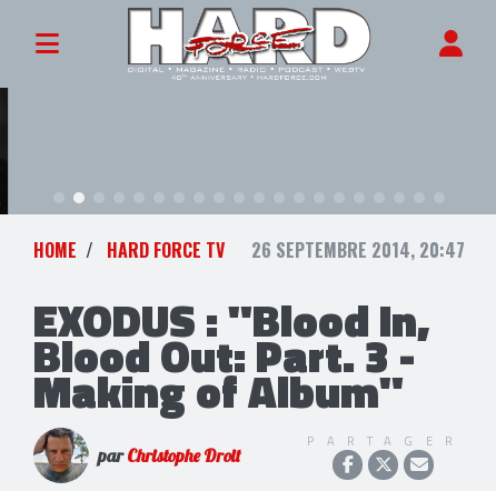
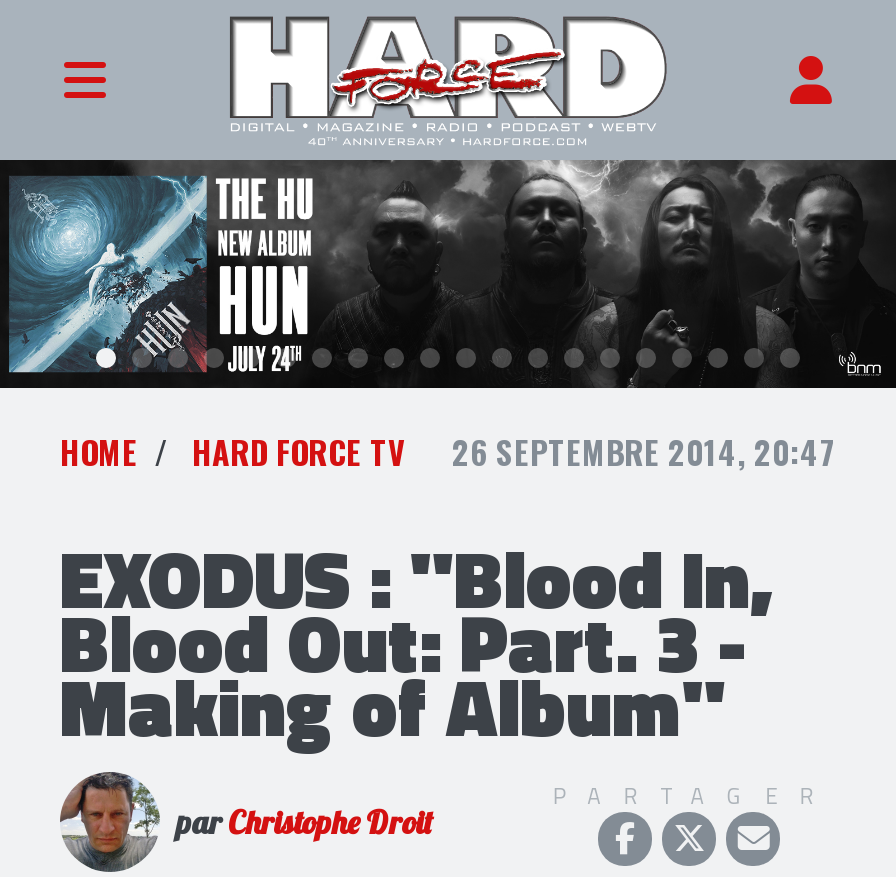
none -> [6,158,890,390] [image]

